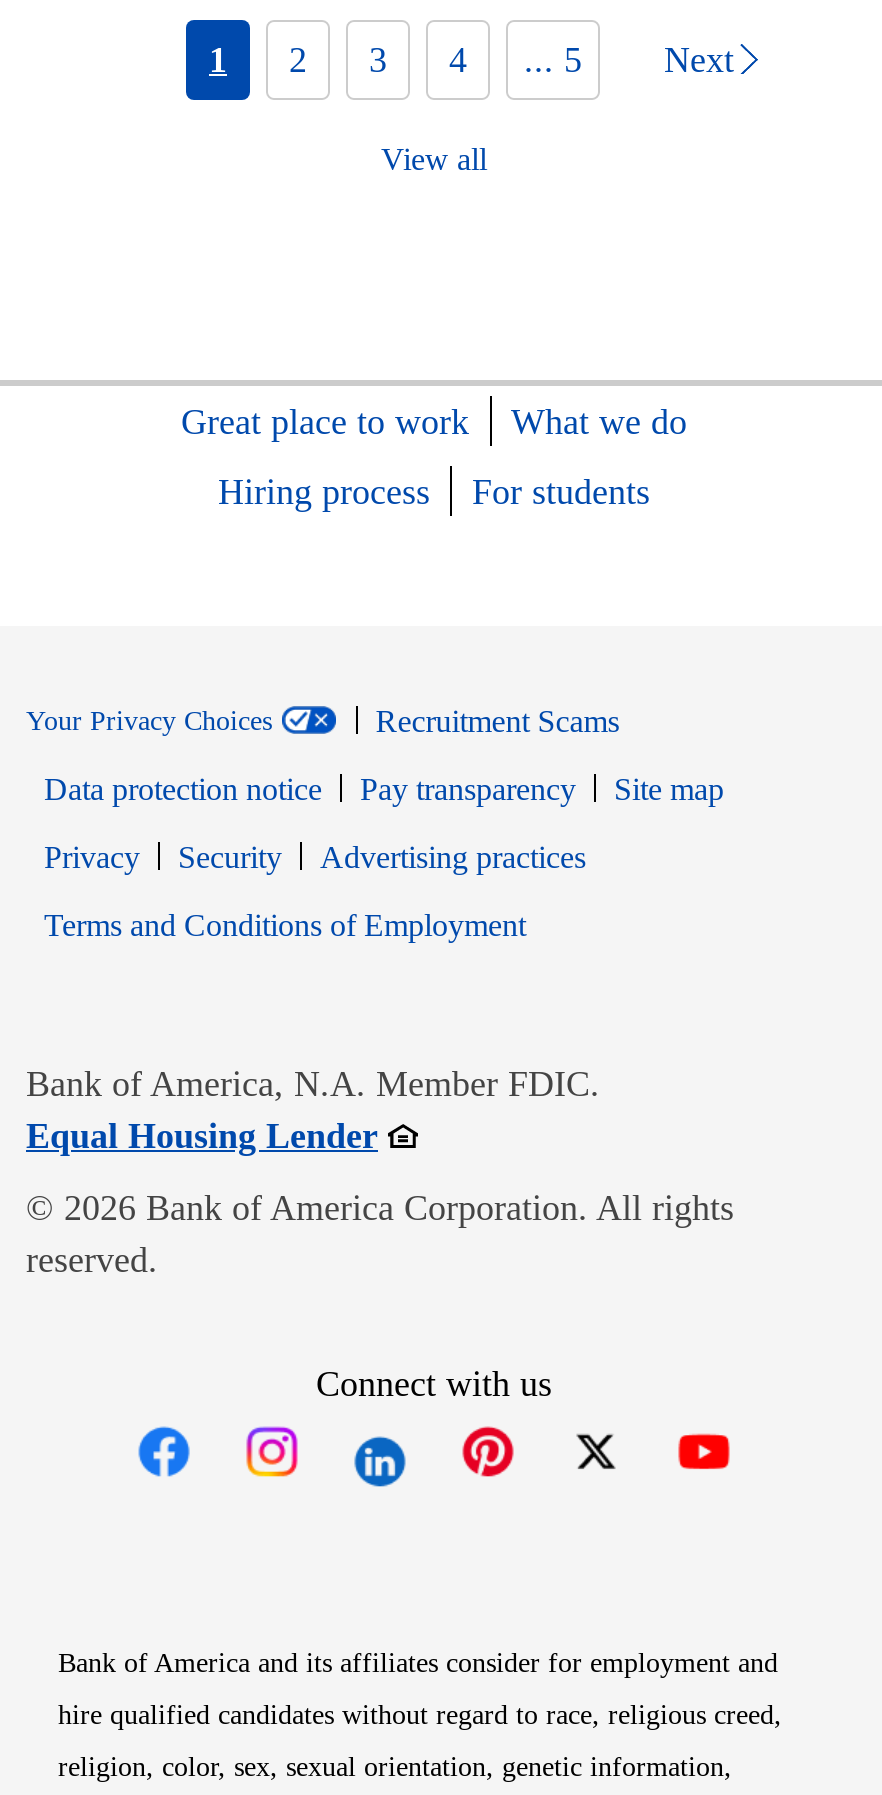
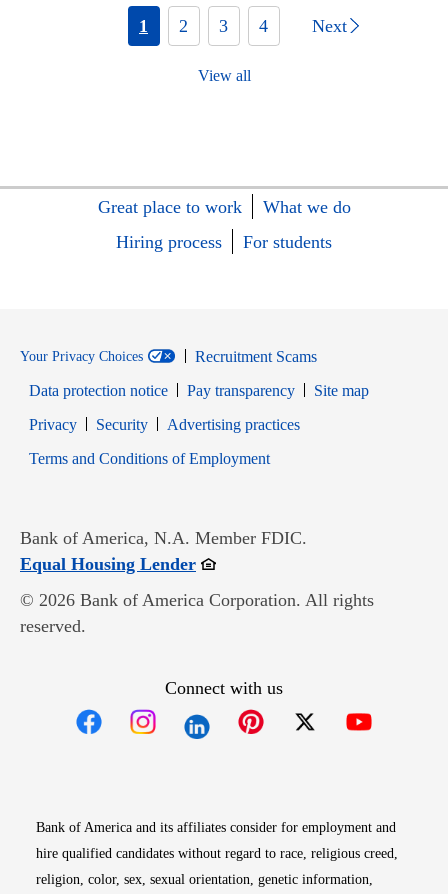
[524,39,582,79] ... 5 -> none

